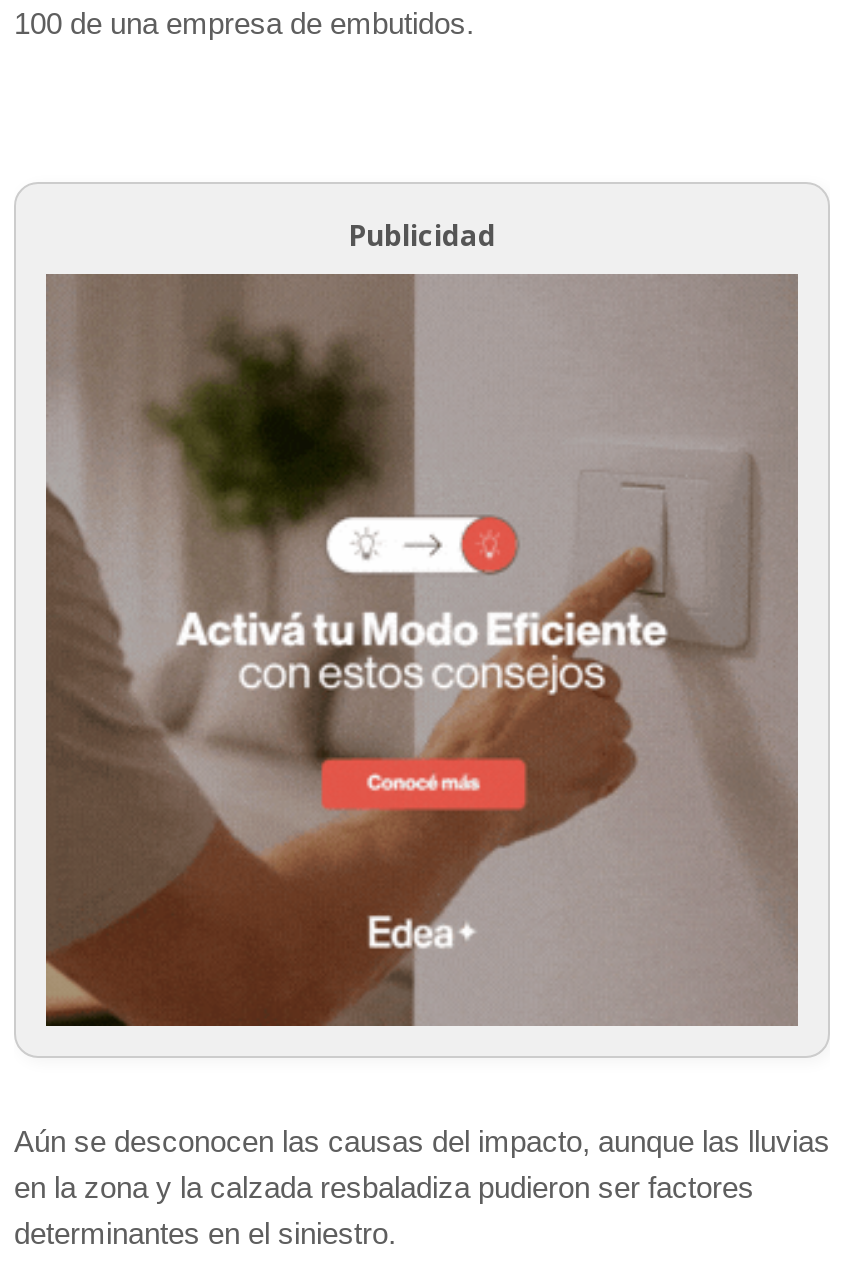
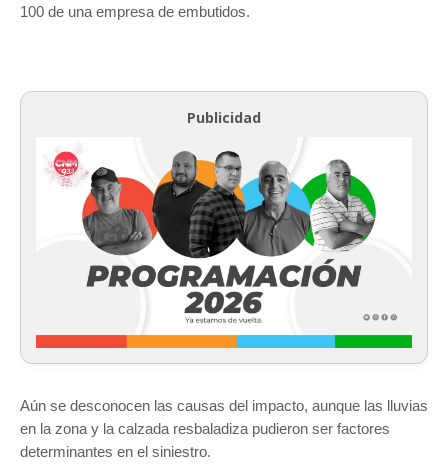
[44,272,800,1028] [image] -> [35,137,413,349] [image]

